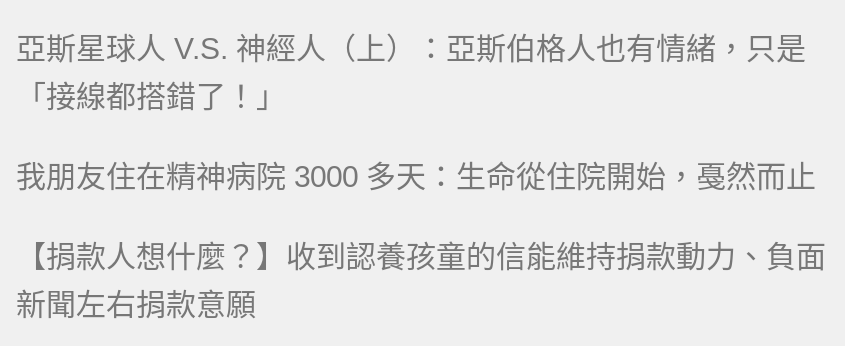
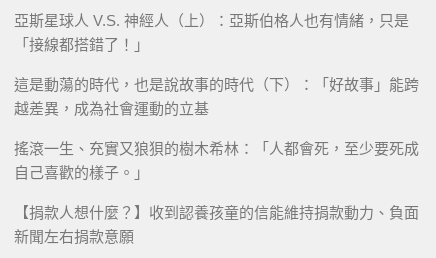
[16,159,816,193] 我朋友住在精神病院 3000 多天：生命從住院開始，戞然而止 -> [14,76,419,181] 這是動蕩的時代，也是說故事的時代（下）：「好故事」能跨 | 越差異，成為社會運動的立基 | 搖滾一生、充實又狼狽的樹木希林：「人都會死，至少要死成 | 自己喜歡的樣子。」

